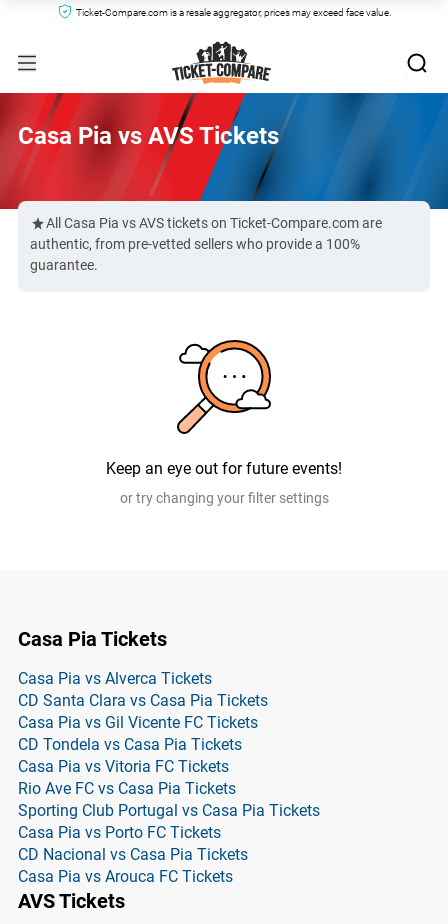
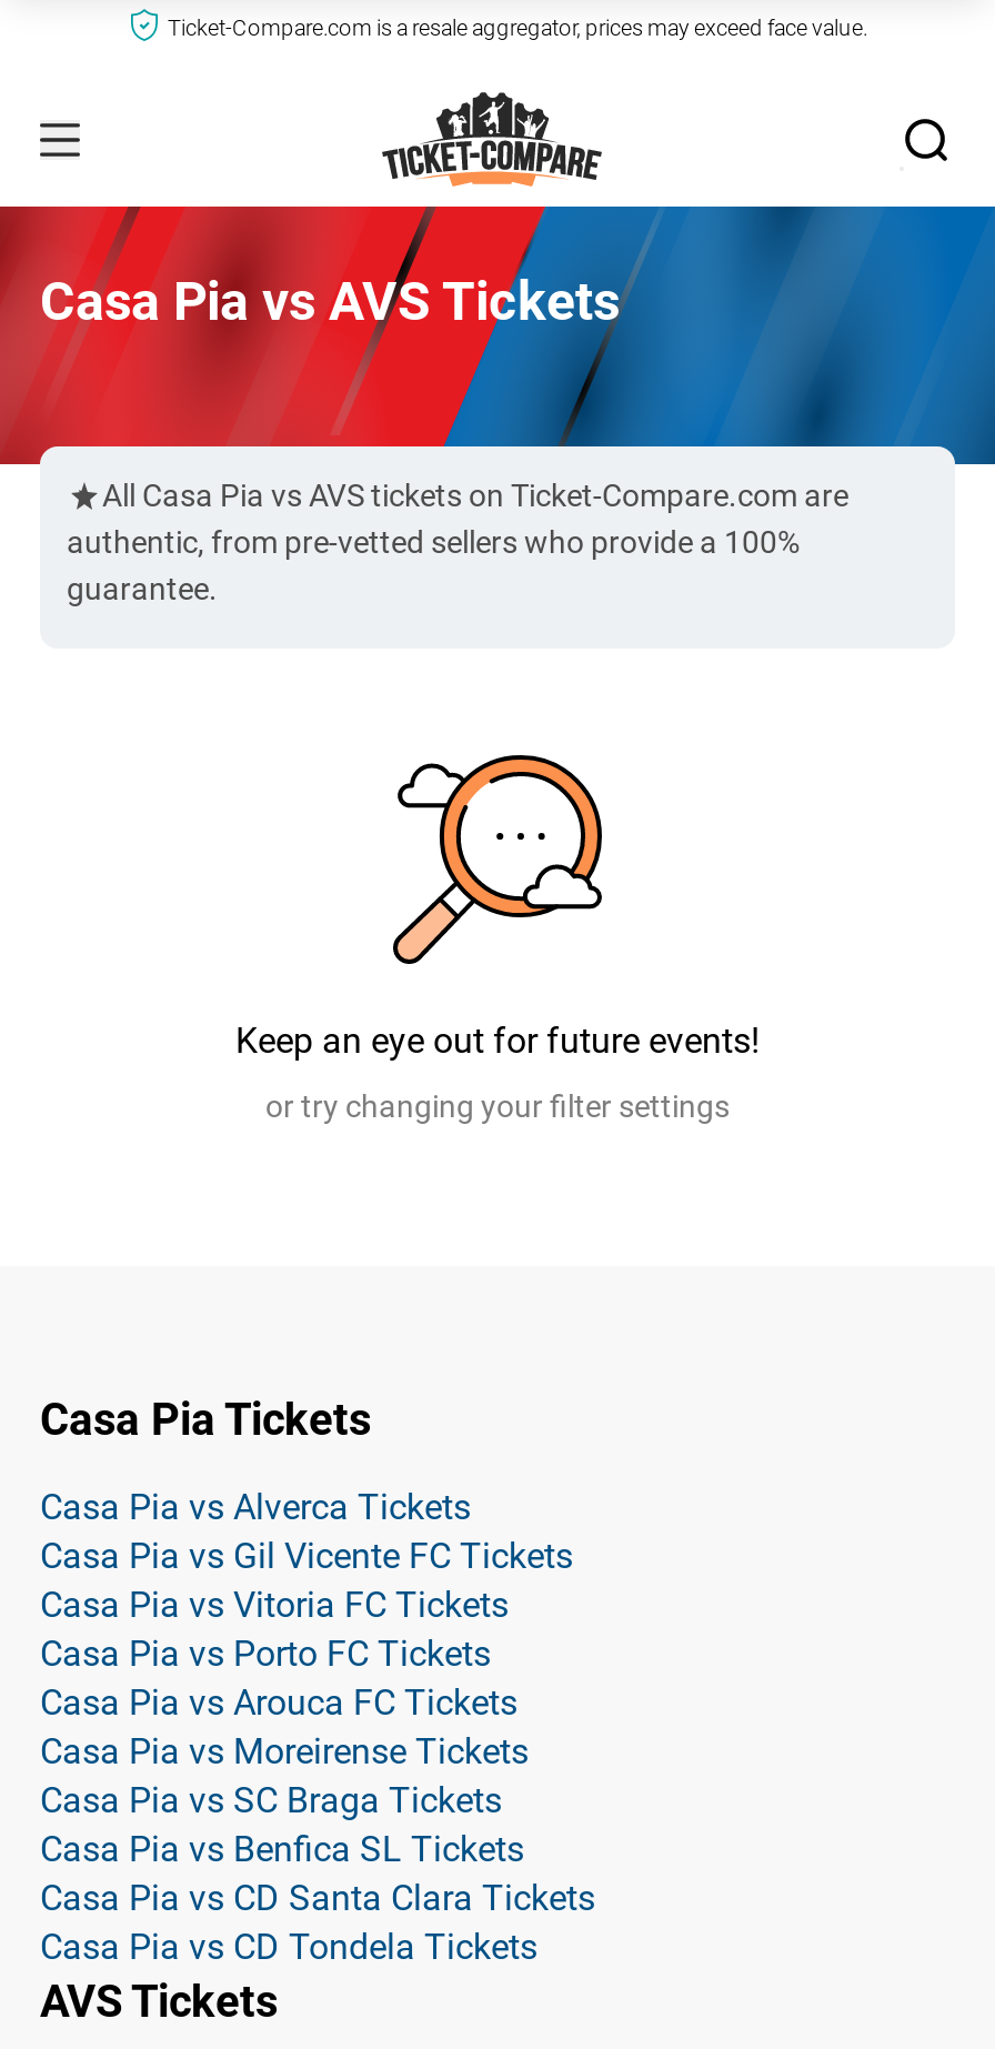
[18,691,268,710] CD Santa Clara vs Casa Pia Tickets -> none
moved [18,713,258,732] -> [40,1535,573,1577]: Casa Pia vs Gil Vicente FC Tickets
[18,735,242,754] CD Tondela vs Casa Pia Tickets -> none
moved [18,757,229,776] -> [40,1584,509,1626]: Casa Pia vs Vitoria FC Tickets
[18,779,320,820] Rio Ave FC vs Casa Pia Tickets | Sporting Club Portugal vs Casa Pia Tickets -> none
moved [18,823,221,842] -> [40,1633,491,1675]: Casa Pia vs Porto FC Tickets
[18,845,248,864] CD Nacional vs Casa Pia Tickets -> none
moved [18,867,233,886] -> [40,1681,517,1724]: Casa Pia vs Arouca FC Tickets
none -> [40,1730,595,1968] Casa Pia vs Moreirense Tickets | Casa Pia vs SC Braga Tickets | Casa Pia vs Benfica SL Tickets | Casa Pia vs CD Santa Clara Tickets | Casa Pia vs CD Tondela Tickets

